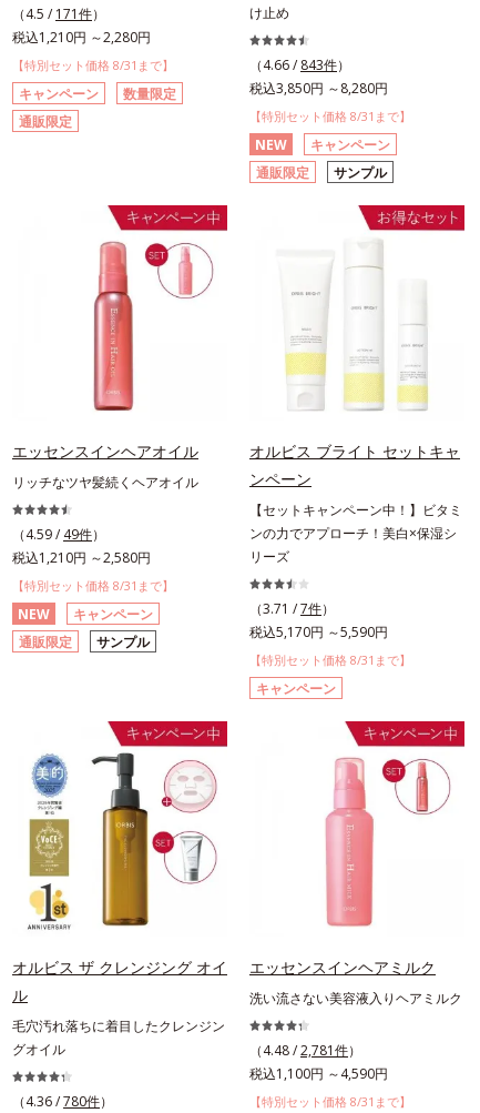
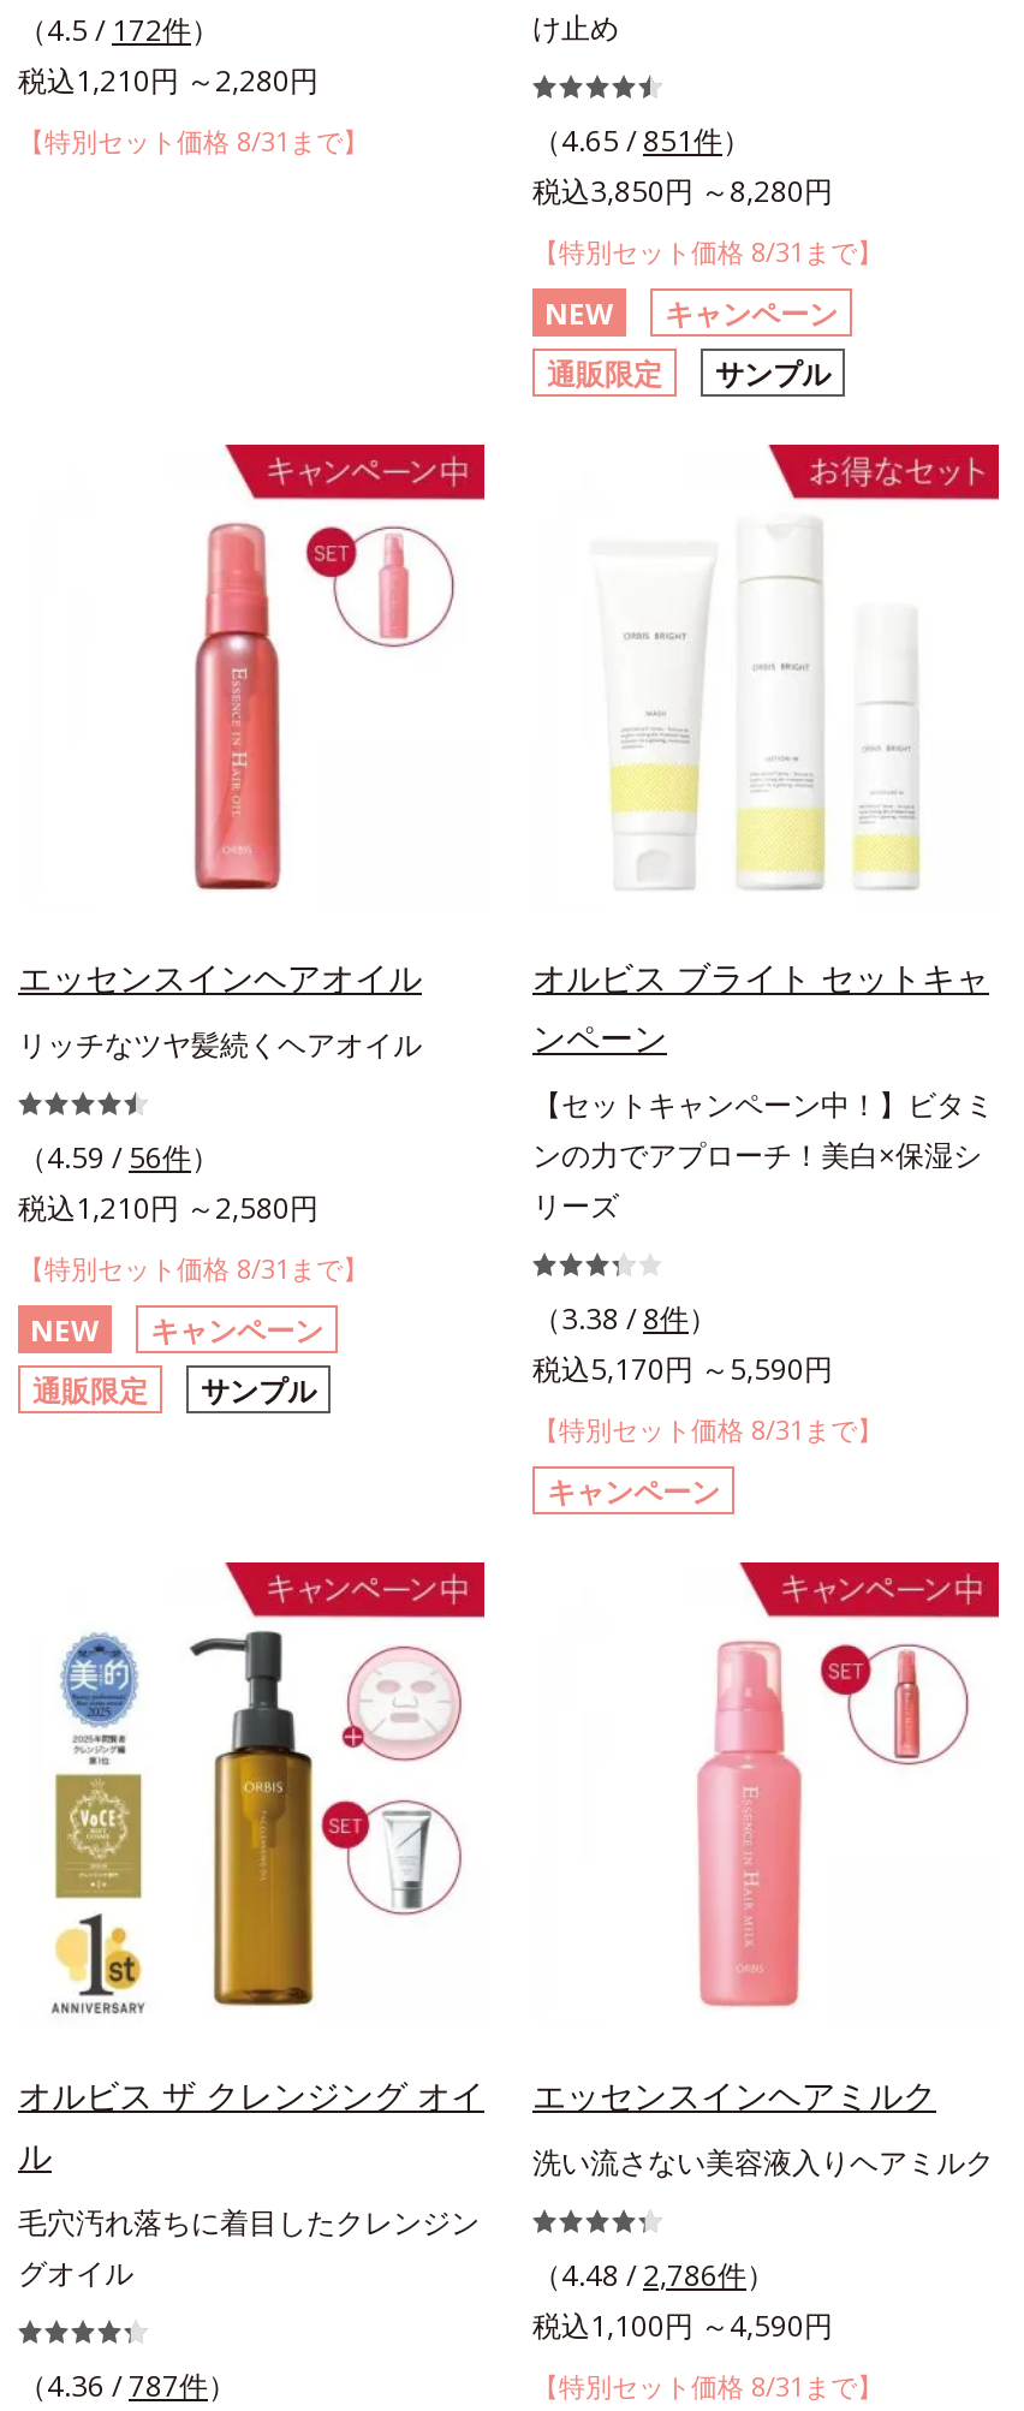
[12,4,105,23] （4.5 / 171件） -> [18,9,220,50] （4.5 / 172件）
[249,55,350,74] （4.66 / 843件） -> [532,119,751,160] （4.65 / 851件）
[19,84,176,130] キャンペーン | 数量限定 | 通販限定 -> none
[12,524,105,543] （4.59 / 49件） -> [18,1136,220,1177] （4.59 / 56件）
[249,599,335,618] （3.71 / 7件） -> [532,1297,718,1338] （3.38 / 8件）
[249,1040,361,1059] （4.48 / 2,781件） -> [532,2254,775,2295] （4.48 / 2,786件）
[12,1091,113,1110] （4.36 / 780件） -> [18,2364,237,2405] （4.36 / 787件）

